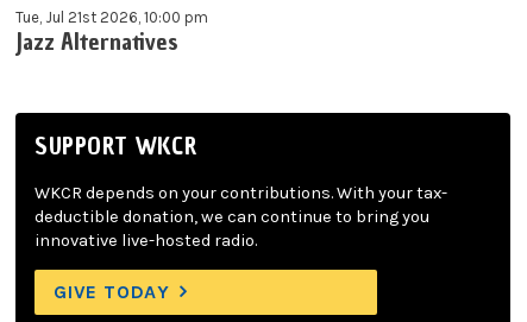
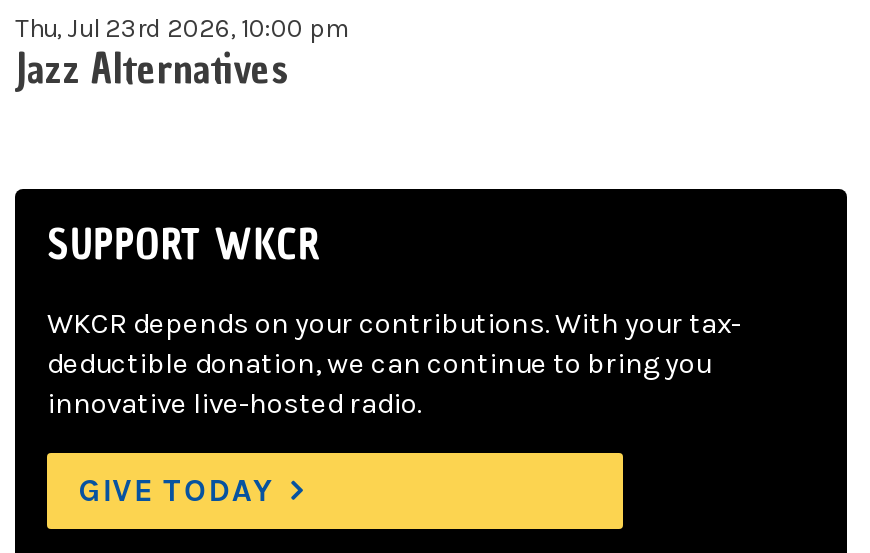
[15,9,208,26] Tue, Jul 21st 2026, 10:00 pm -> [15,14,349,44] Thu, Jul 23rd 2026, 10:00 pm

